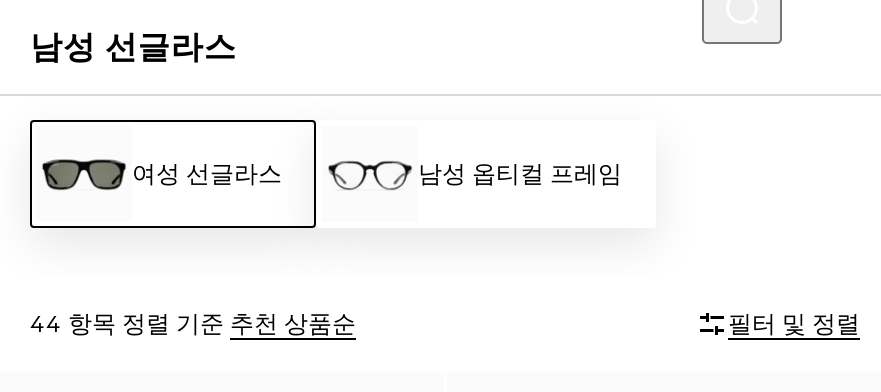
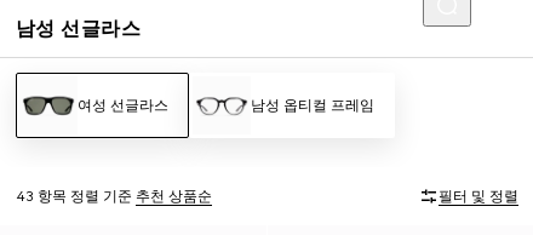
[30,310,356,338] 44 항목 정렬 기준 추천 상품순 -> [16,188,212,205] 43 항목 정렬 기준 추천 상품순

